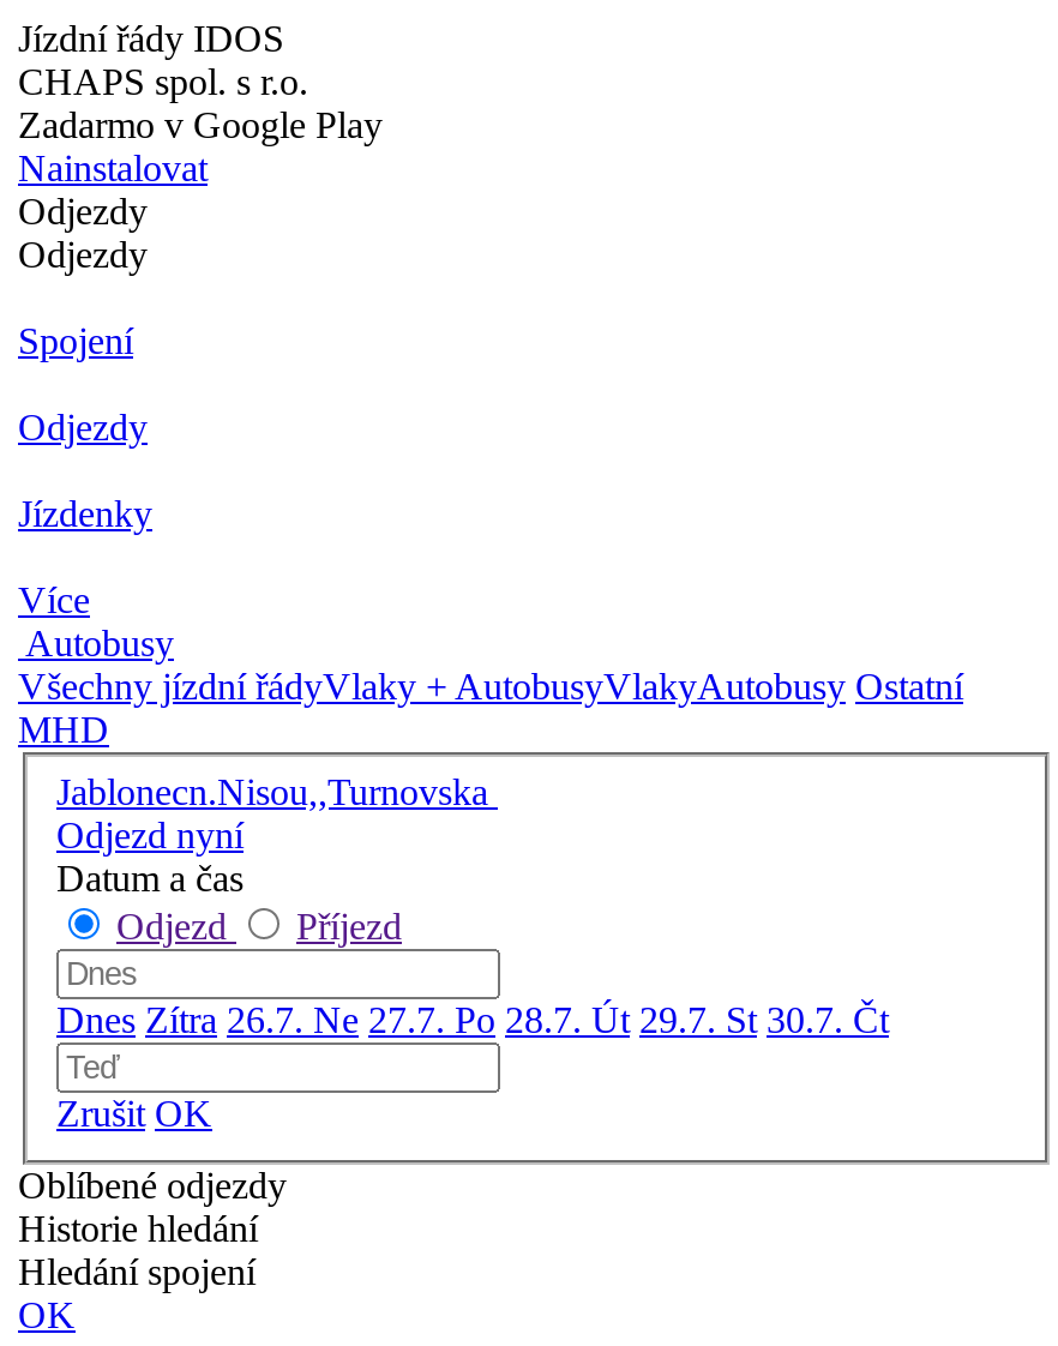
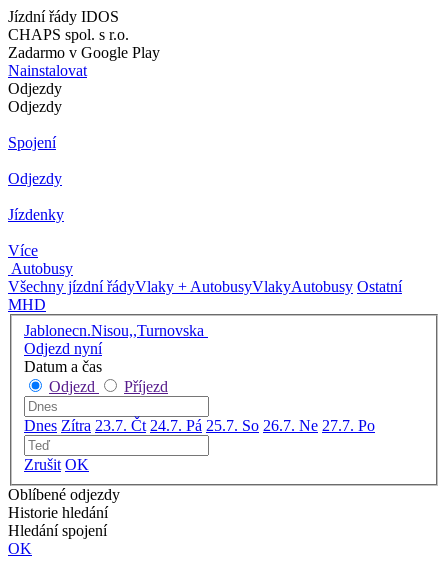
[56,998,889,1039] Dnes Zítra 26.7. Ne 27.7. Po 28.7. Út 29.7. St 30.7. Čt -> [24,417,375,434] Dnes Zítra 23.7. Čt 24.7. Pá 25.7. So 26.7. Ne 27.7. Po

